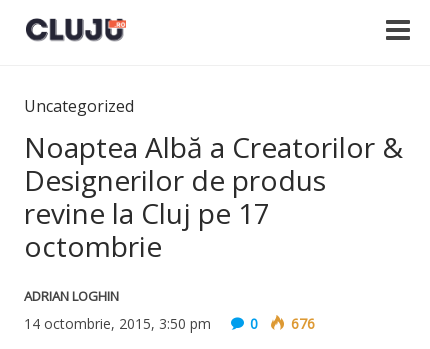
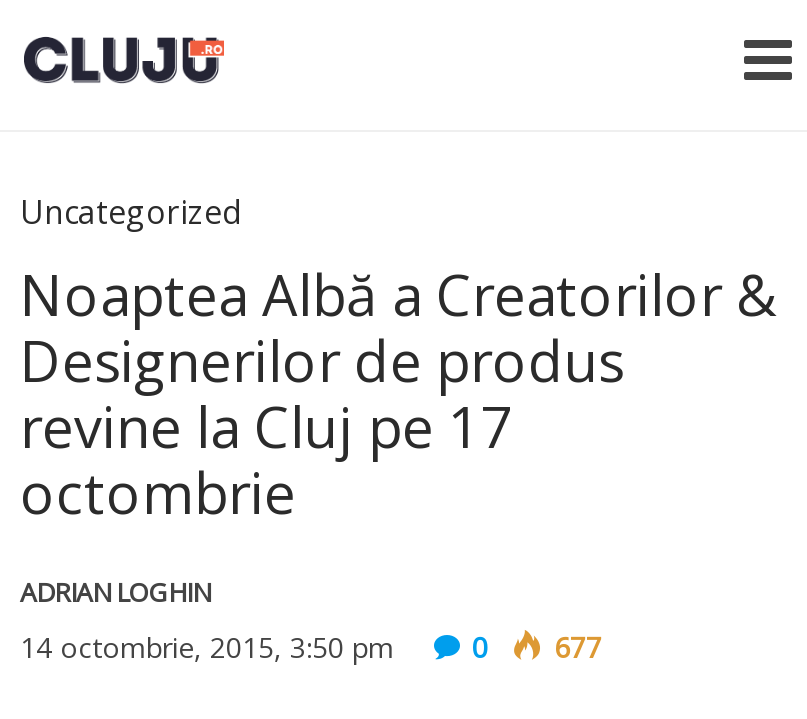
[250,314,315,333] 0 676 -> [472,628,602,666] 0 677

